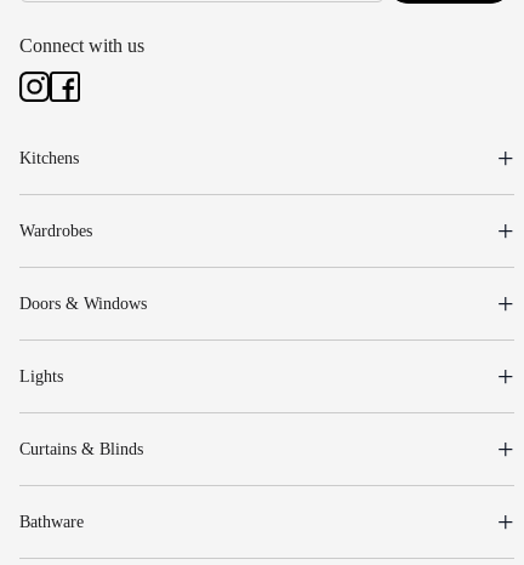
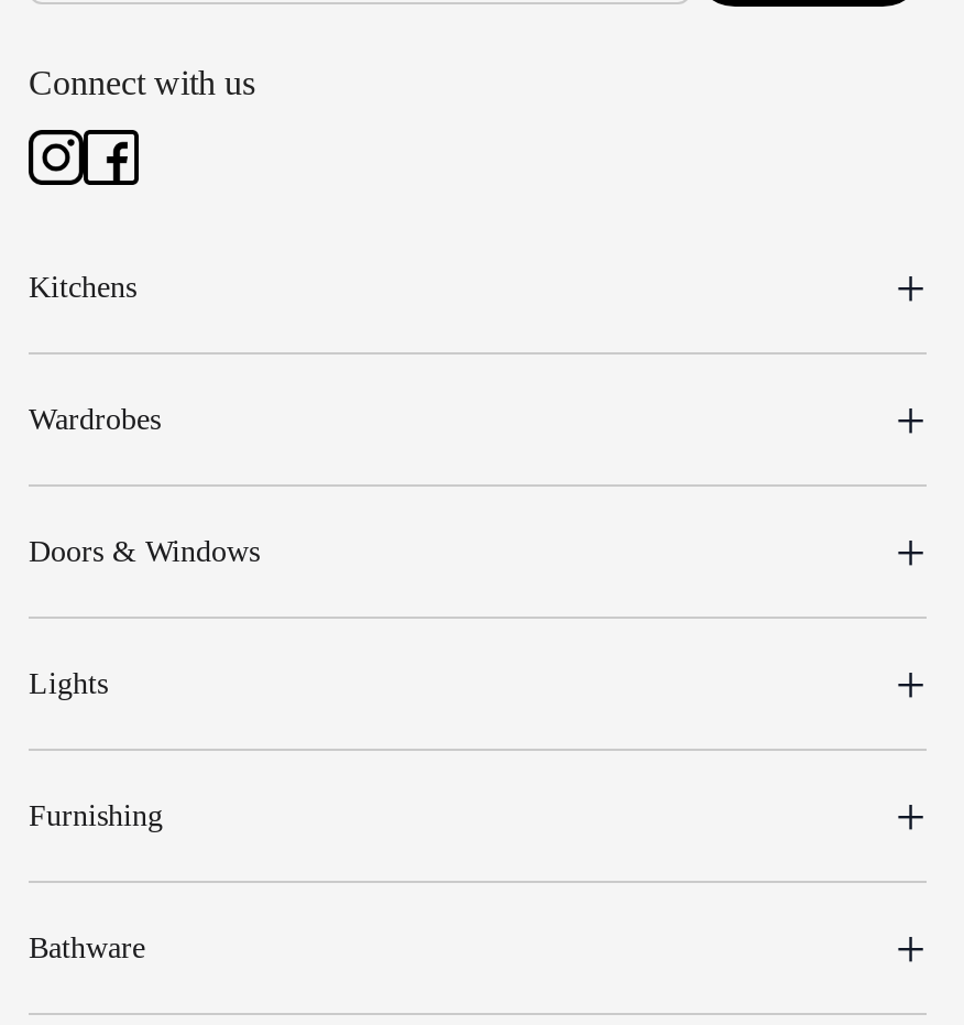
[19,440,143,458] Curtains & Blinds -> [29,799,163,832] Furnishing

